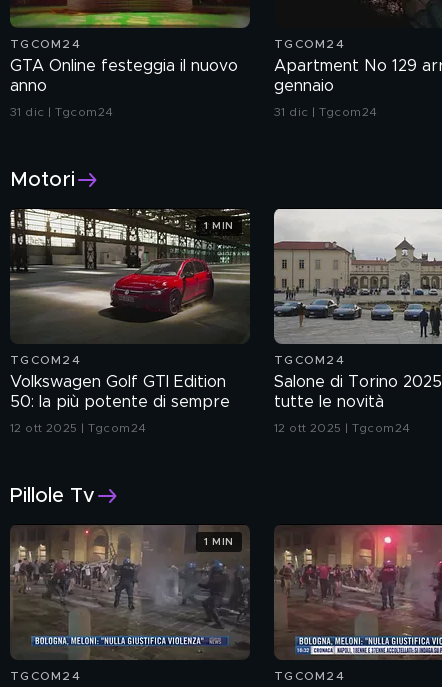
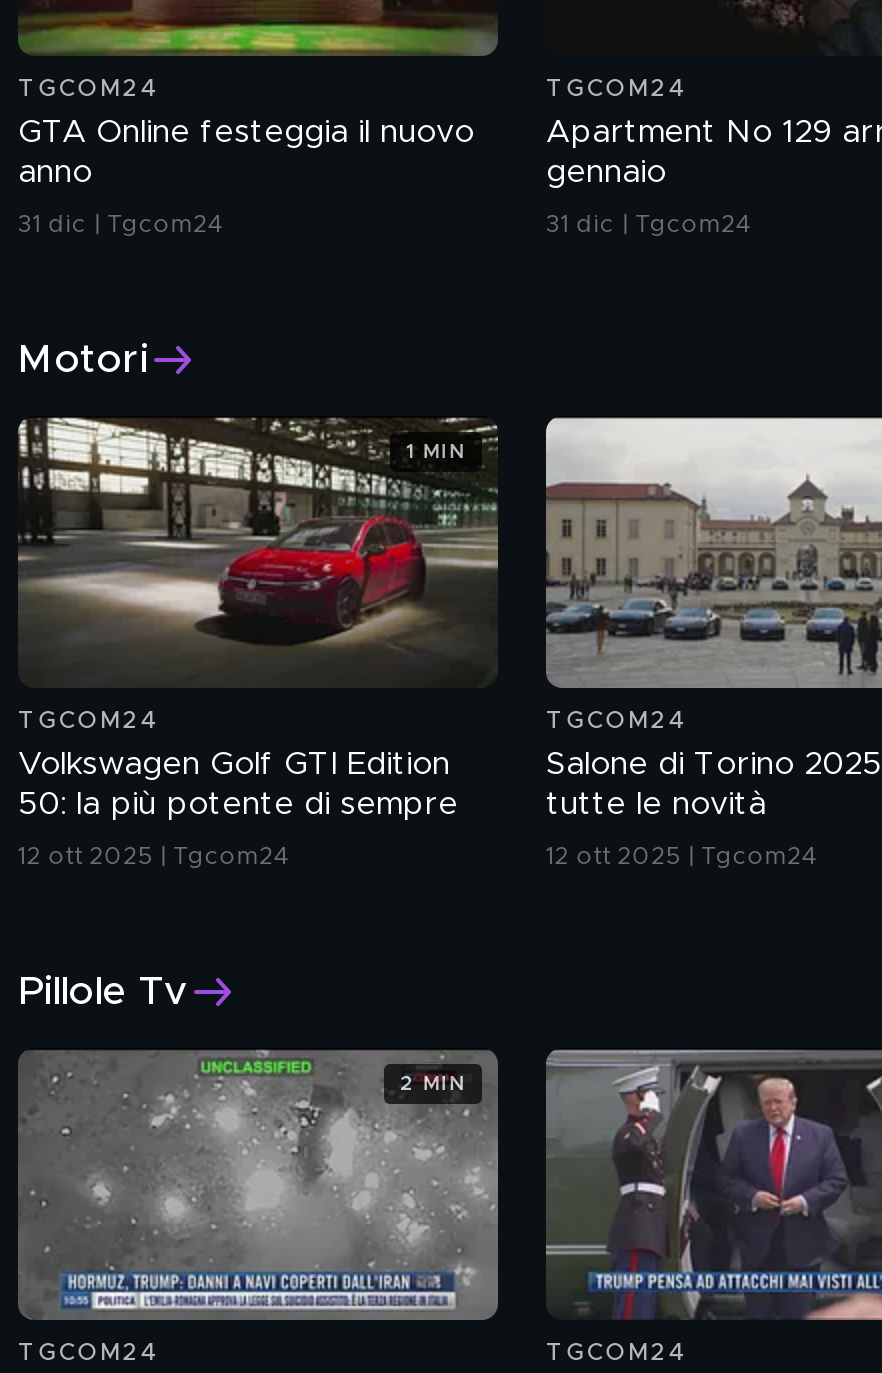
[11,526,249,659] [image] -> [18,1050,498,1320] [image]
[204,524,439,659] [image] | 1 MIN -> [400,1048,876,1320] [image] | 2 MIN

